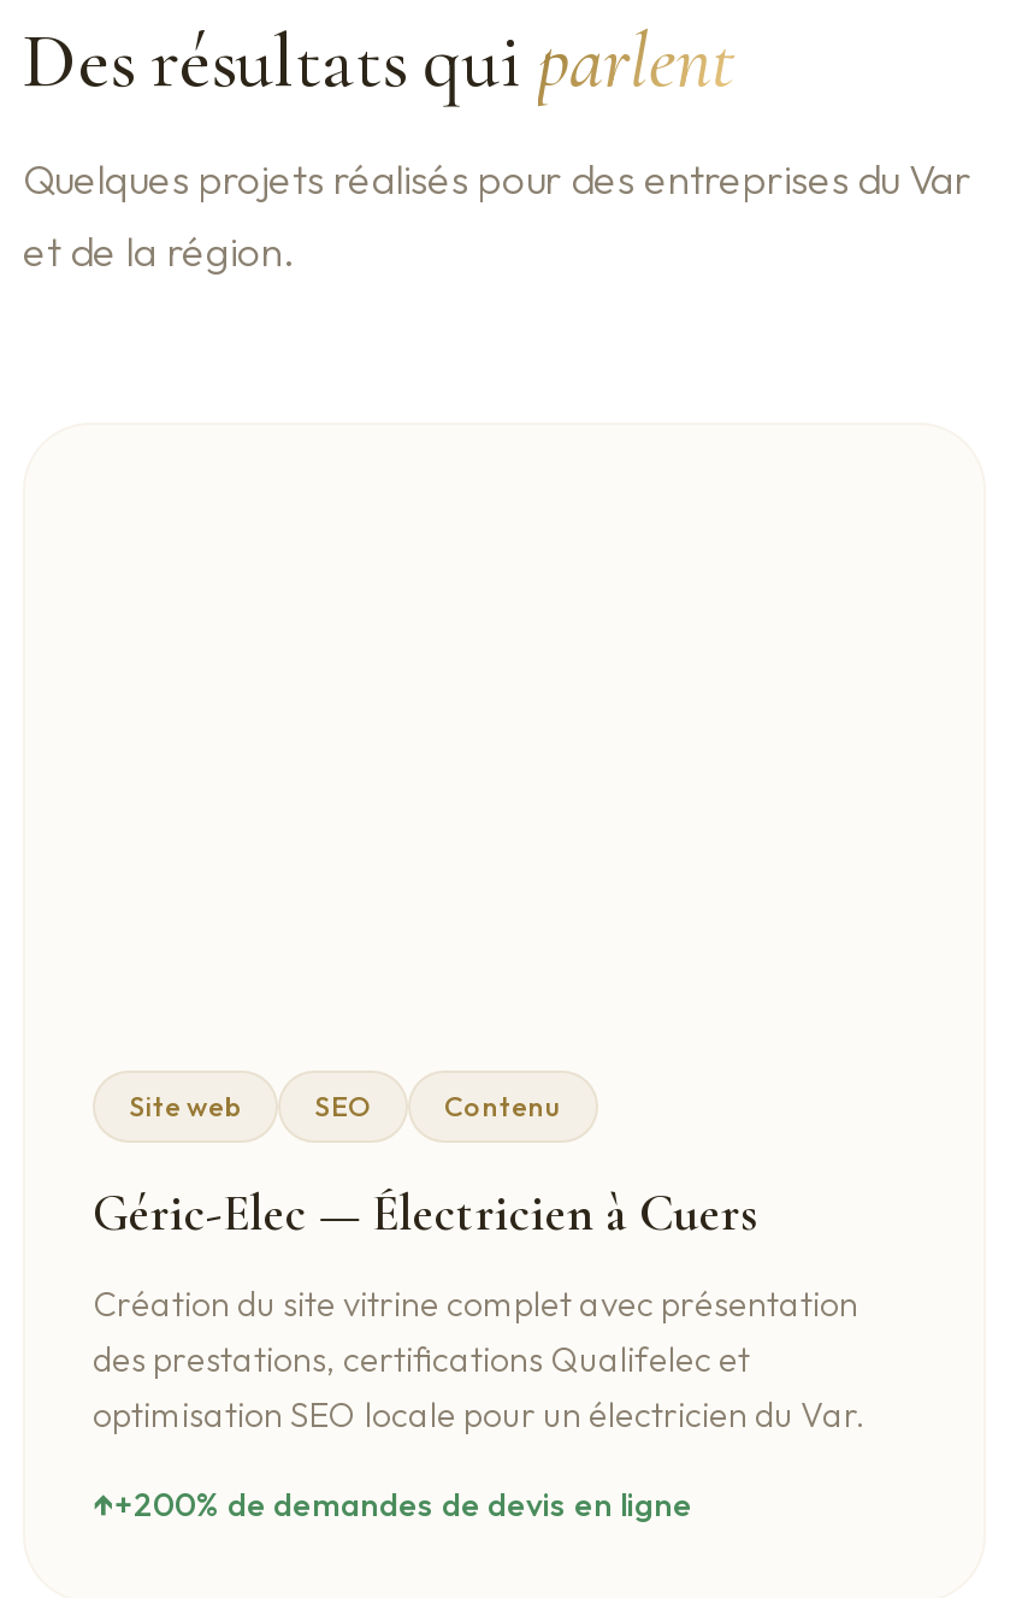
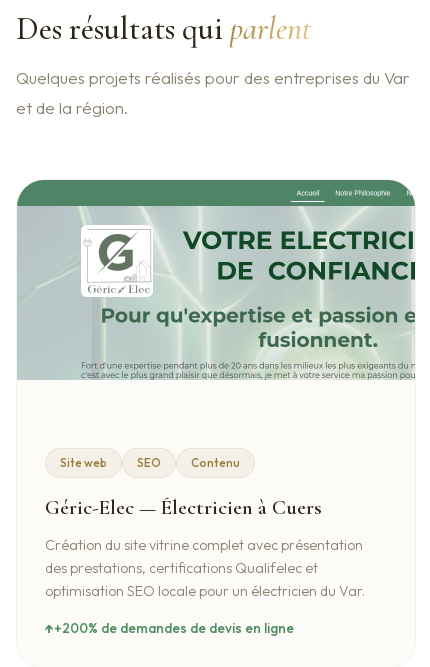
none -> [16,179,416,381] [image]

